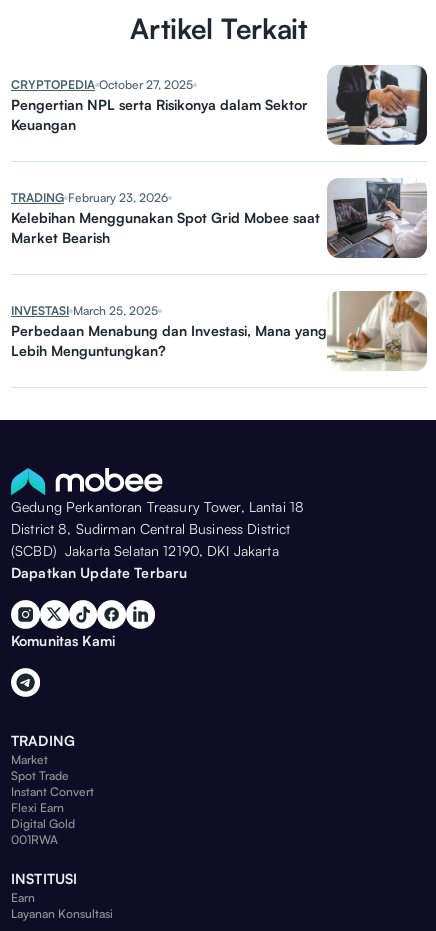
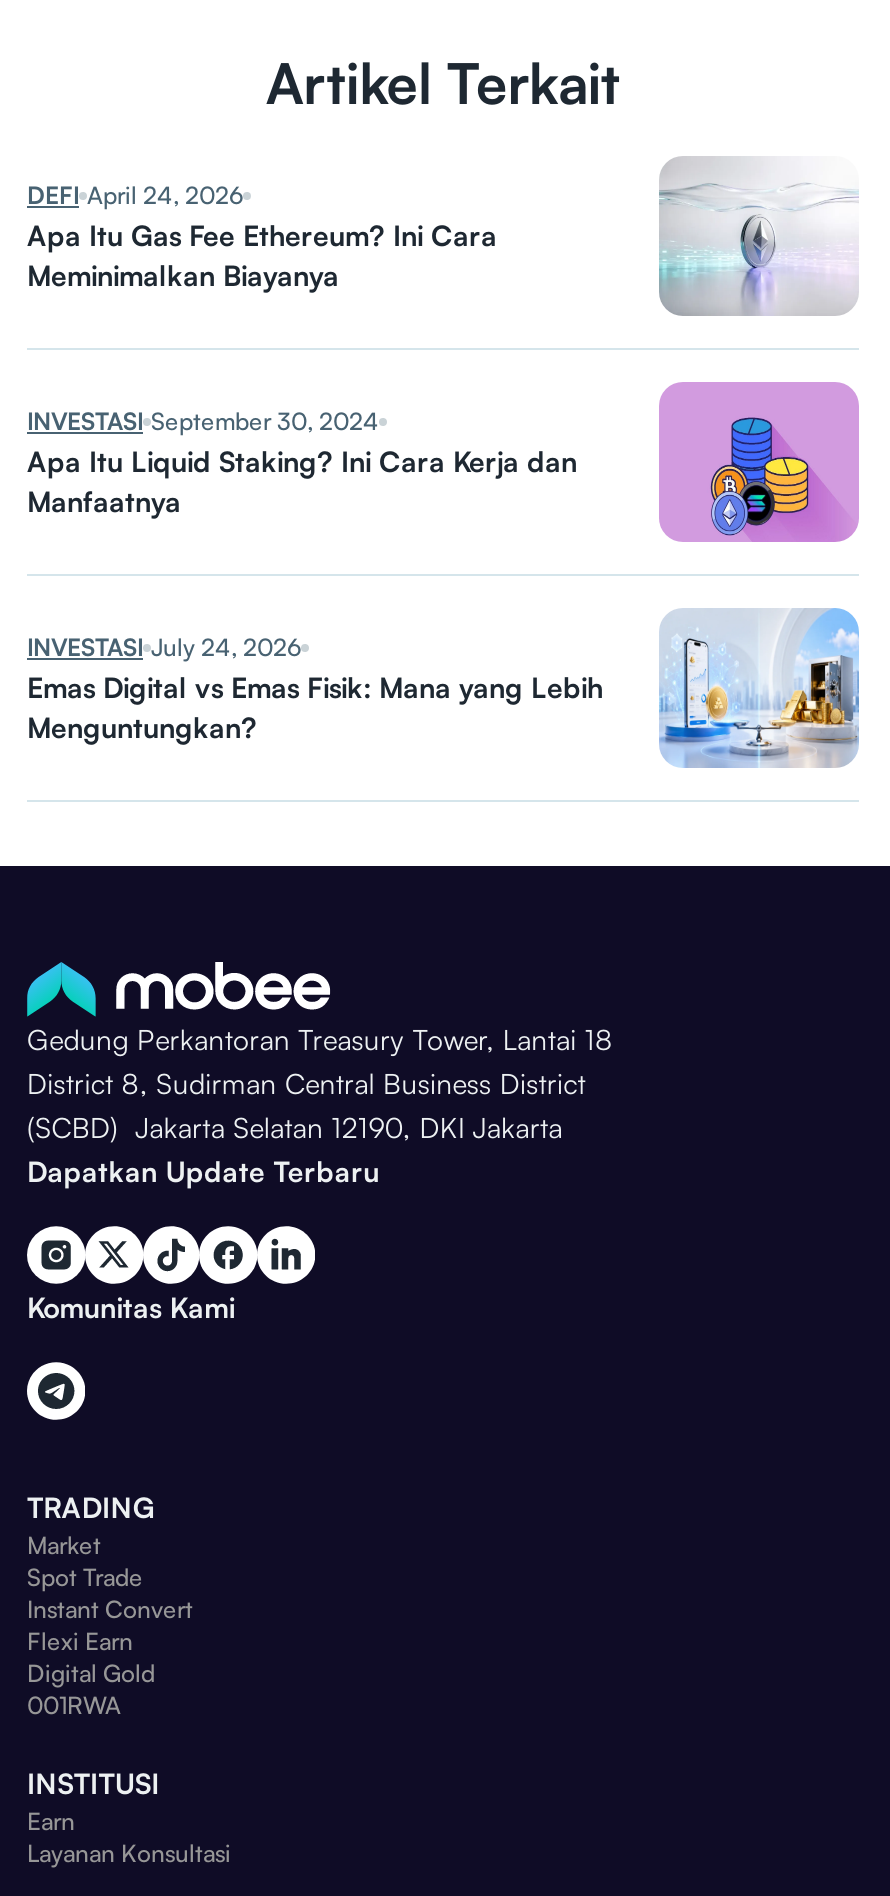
[326,64,428,146] [image] -> [659,156,859,316] [image]
[11,76,308,132] CRYPTOPEDIA October 27, 2025 | Pengertian NPL serta Risikonya dalam Sektor | Keuangan -> [27,179,497,291] DEFI April 24, 2026 | Apa Itu Gas Fee Ethereum? Ini Cara | Meminimalkan Biayanya
[326,178,427,259] [image] -> [659,382,859,542] [image]
[11,189,320,245] TRADING February 23, 2026 | Kelebihan Menggunakan Spot Grid Mobee saat | Market Bearish -> [27,405,577,517] INVESTASI September 30, 2024 | Apa Itu Liquid Staking? Ini Cara Kerja dan | Manfaatnya
[11,290,428,370] [image] | INVESTASI March 25, 2025 | Perbedaan Menabung dan Investasi, Mana yang | Lebih Menguntungkan? -> [27,608,861,768] [image] | INVESTASI July 24, 2026 | Emas Digital vs Emas Fisik: Mana yang Lebih | Menguntungkan?

